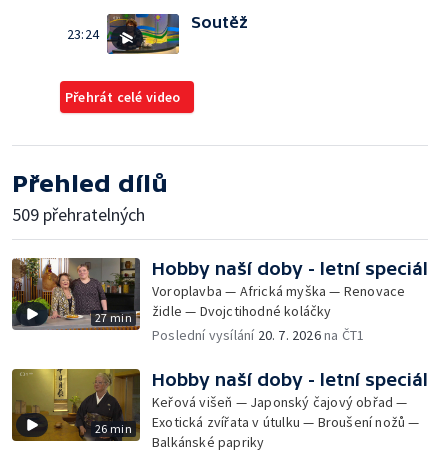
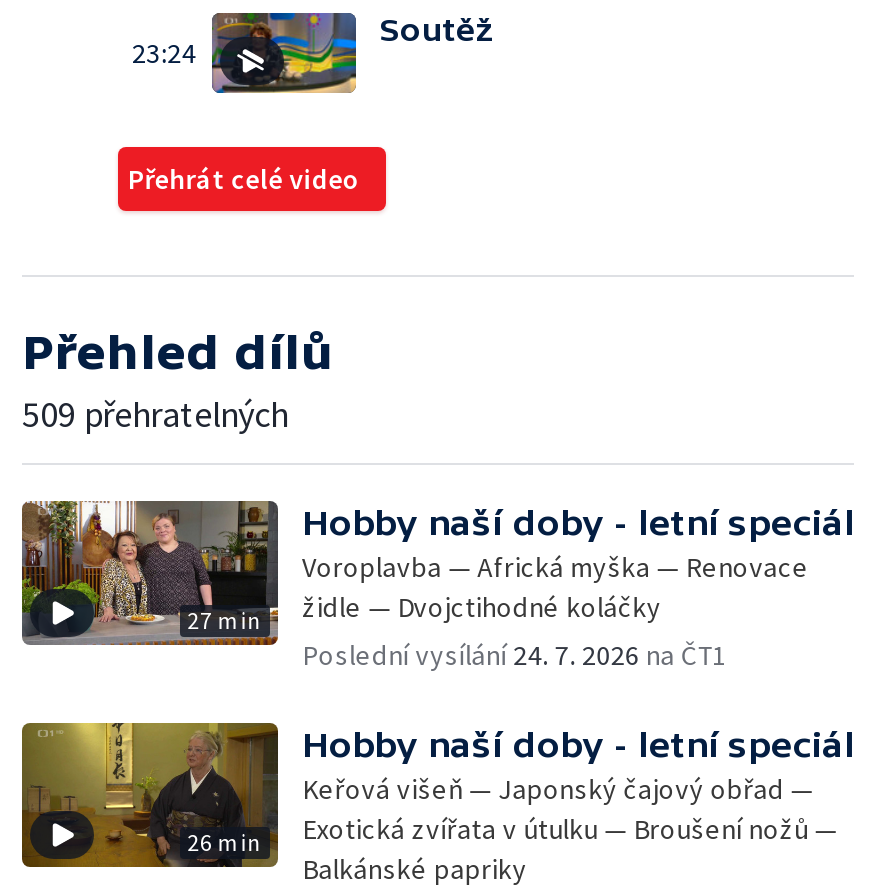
[152,326,364,344] Poslední vysílání 20. 7. 2026 na ČT1 -> [302,637,726,673] Poslední vysílání 24. 7. 2026 na ČT1

